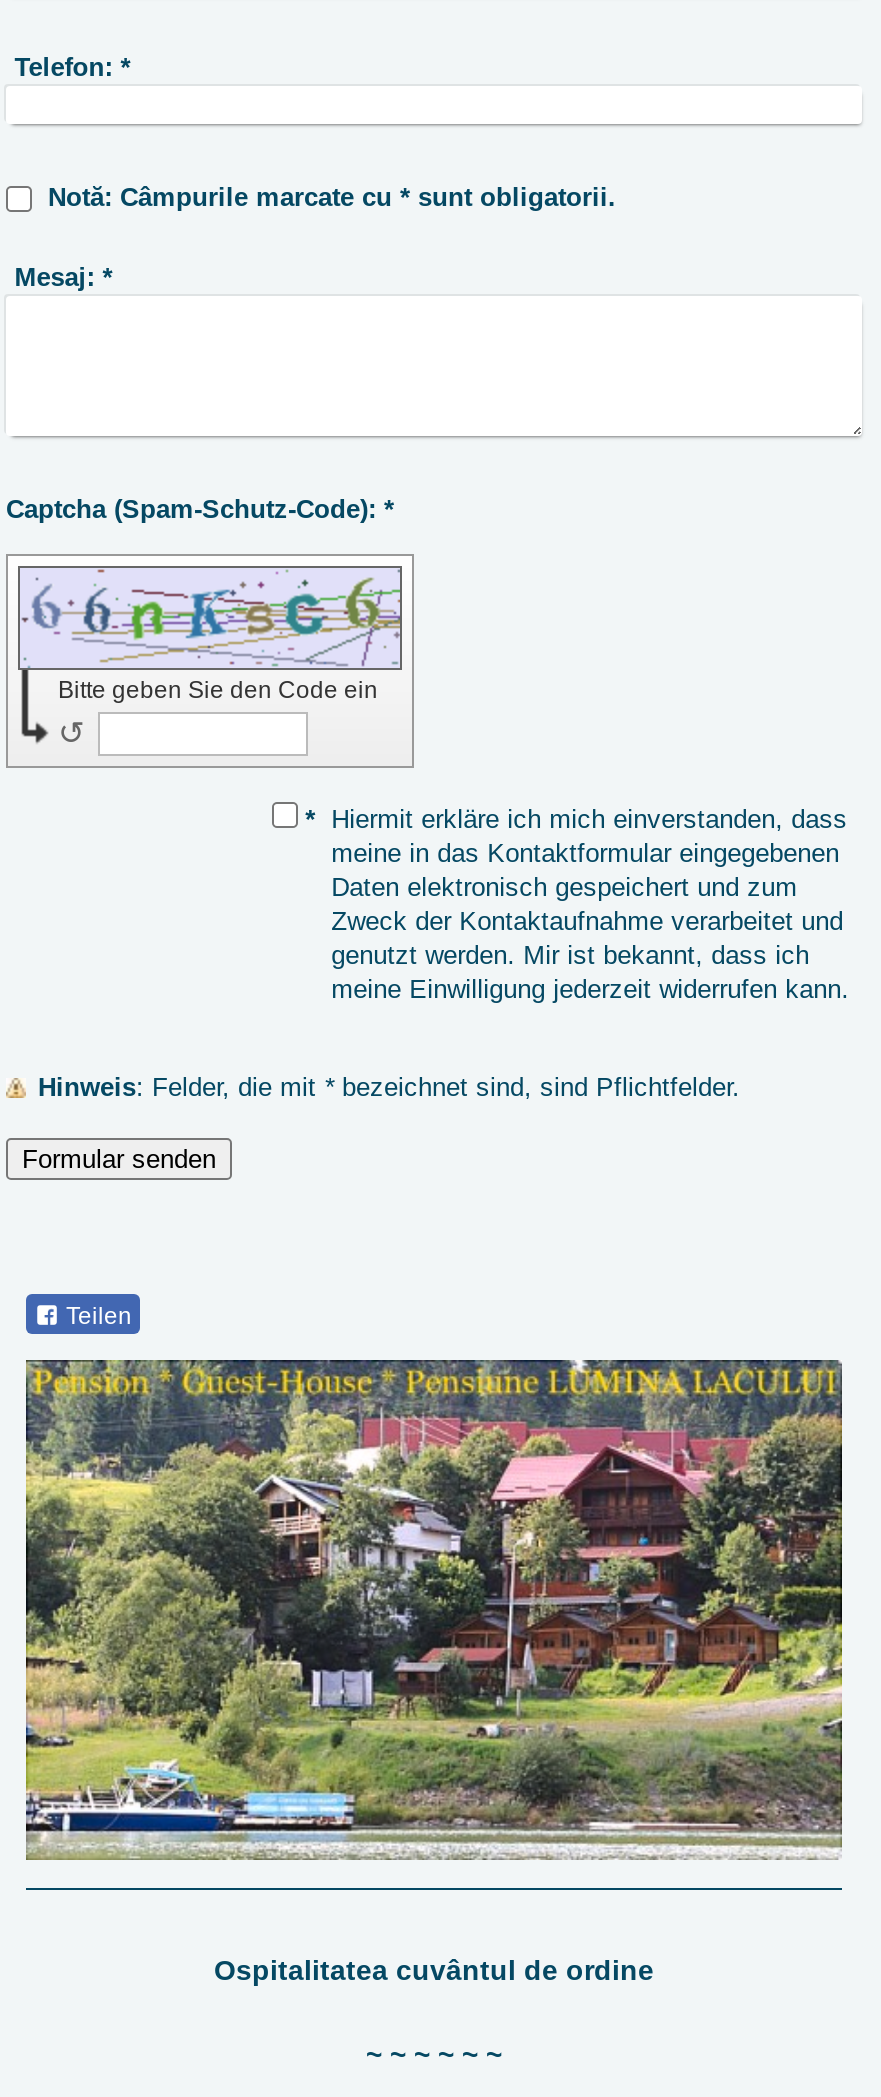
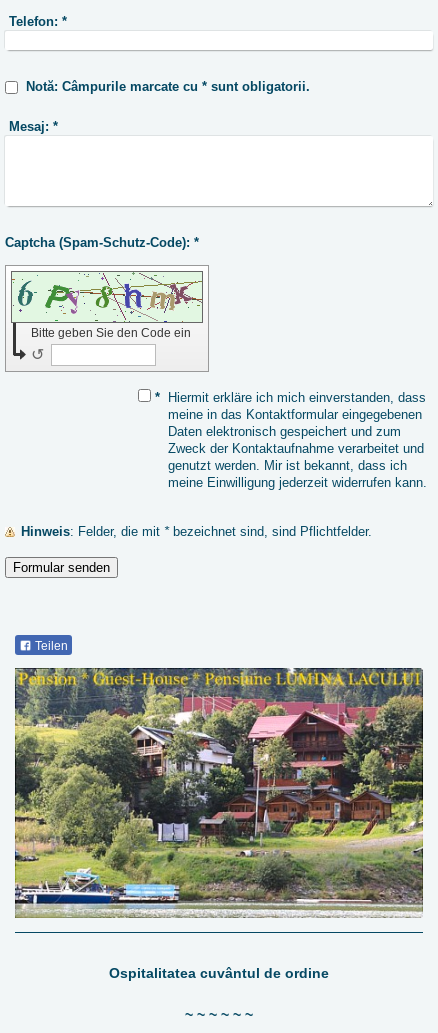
[20,568,402,668] [image] -> [11,272,203,323] [image]

